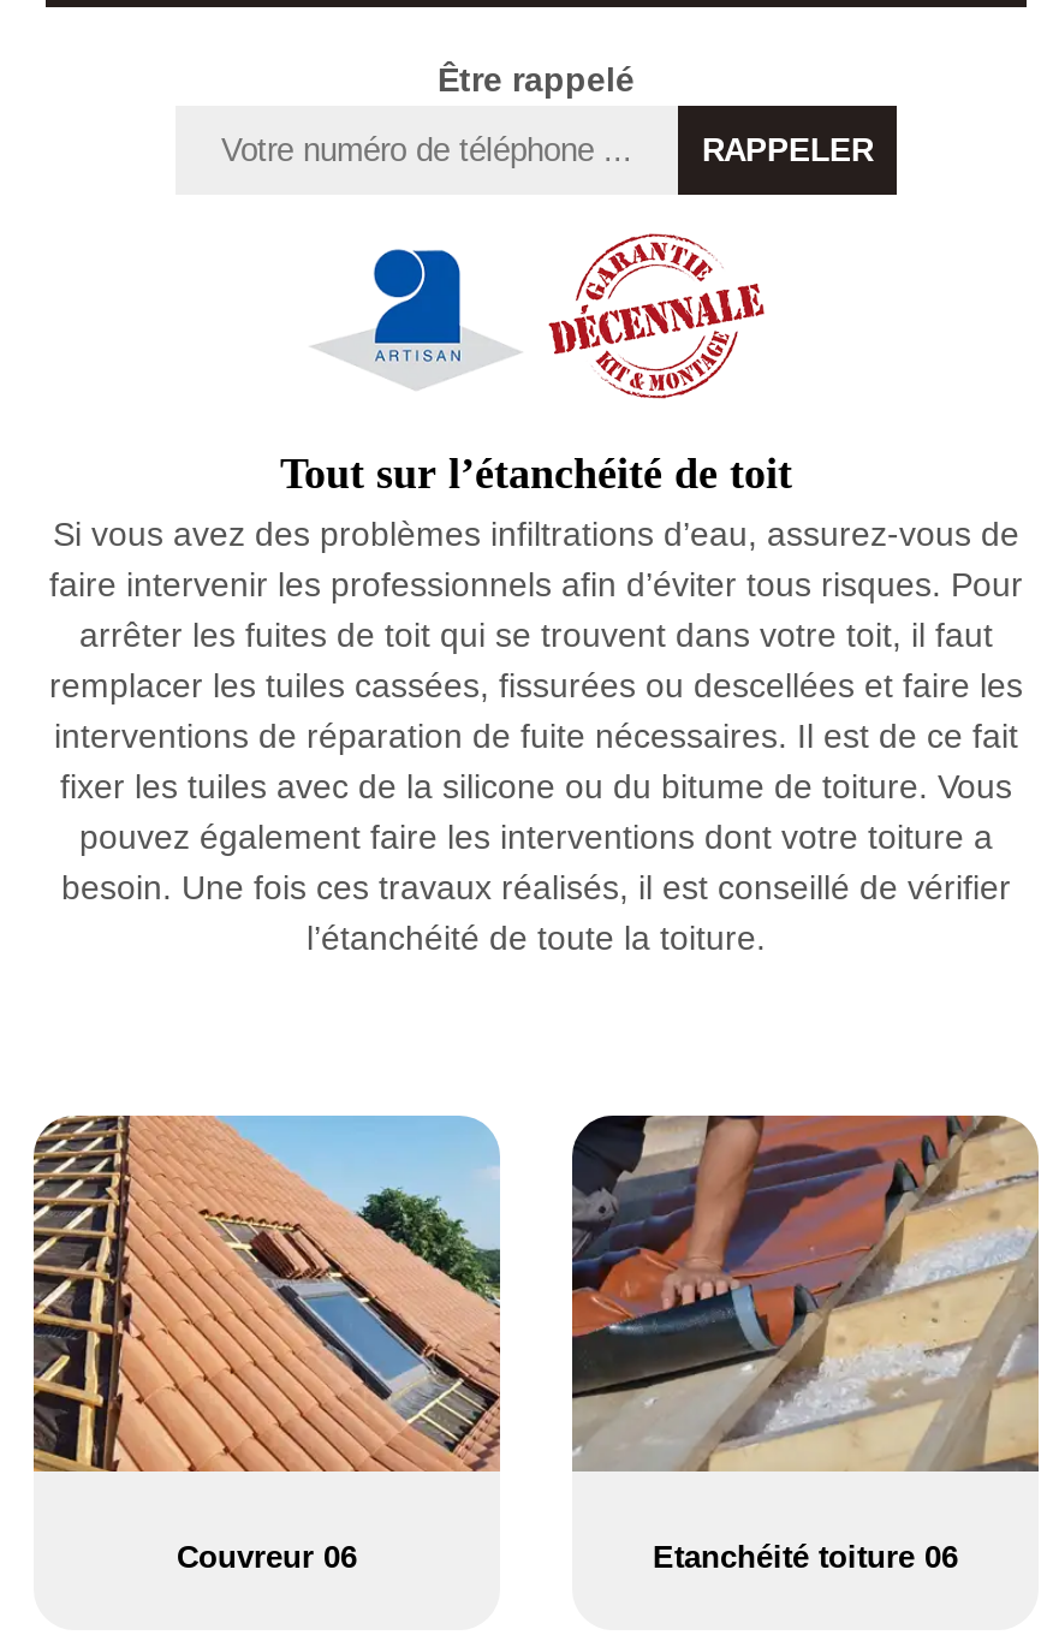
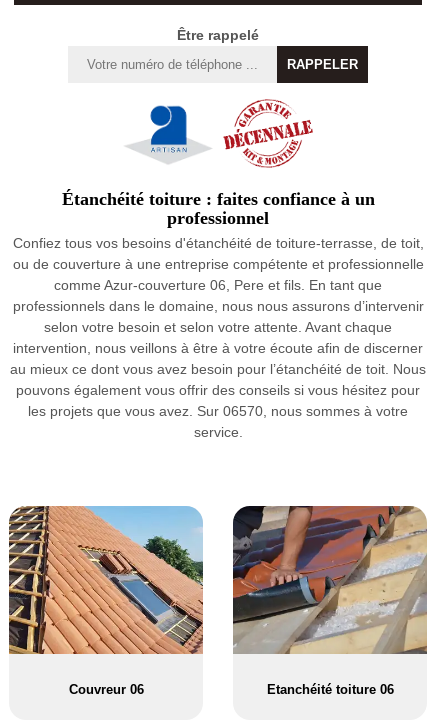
[49,451,1023,958] Tout sur l’étanchéité de toit | Si vous avez des problèmes infiltrations d’eau, assurez-vous de | faire intervenir les professionnels afin d’éviter tous risques. Pour | arrêter les fuites de toit qui se trouvent dans votre toit, il faut | remplacer les tuiles cassées, fissurées ou descellées et faire les | interventions de réparation de fuite nécessaires. Il est de ce fait | fixer les tuiles avec de la silicone ou du bitume de toiture. Vous | pouvez également faire les interventions dont votre toiture a | besoin. Une fois ces travaux réalisés, il est conseillé de vérifier | l’étanchéité de toute la toiture. -> [10,189,426,440] Étanchéité toiture : faites confiance à un | professionnel | Confiez tous vos besoins d'étanchéité de toiture-terrasse, de toit, | ou de couverture à une entreprise compétente et professionnelle | comme Azur-couverture 06, Pere et fils. En tant que | professionnels dans le domaine, nous nous assurons d’intervenir | selon votre besoin et selon votre attente. Avant chaque | intervention, nous veillons à être à votre écoute afin de discerner | au mieux ce dont vous avez besoin pour l’étanchéité de toit. Nous | pouvons également vous offrir des conseils si vous hésitez pour | les projets que vous avez. Sur 06570, nous sommes à votre | service.

